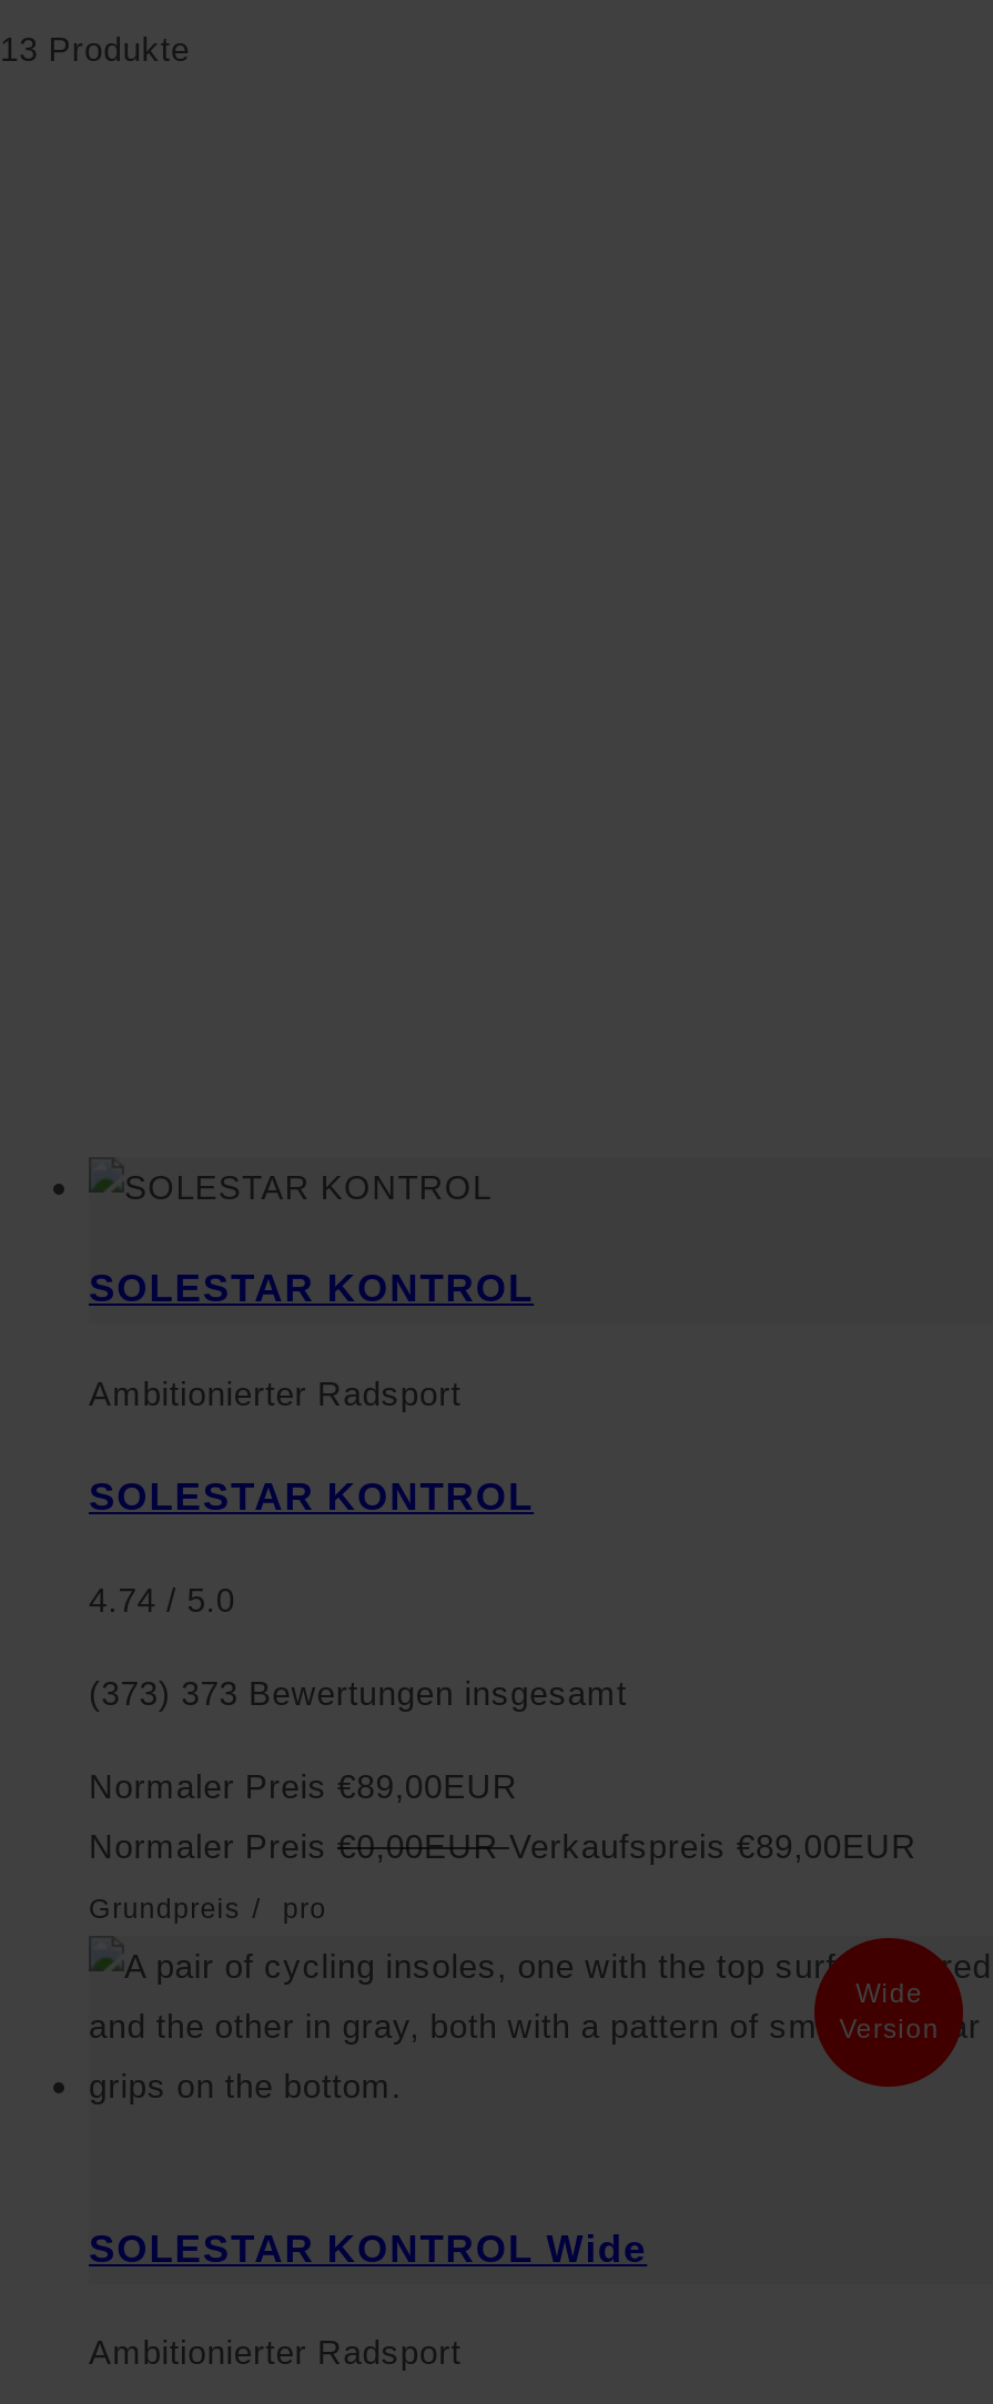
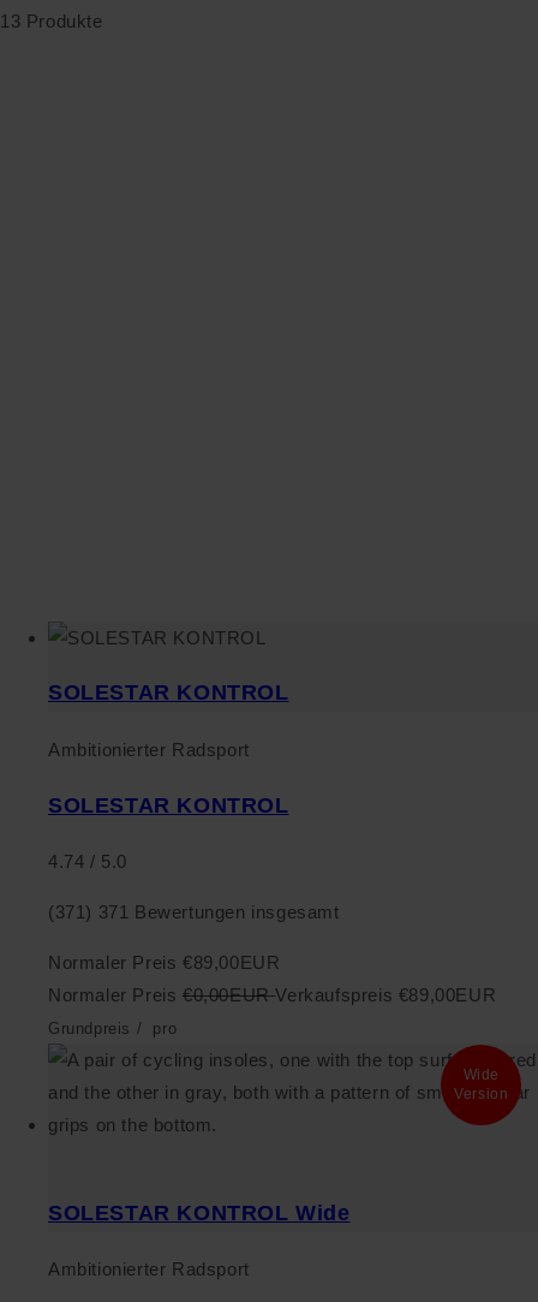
[89,1674,627,1712] (373) 373 Bewertungen insgesamt -> [48,902,339,922] (371) 371 Bewertungen insgesamt

